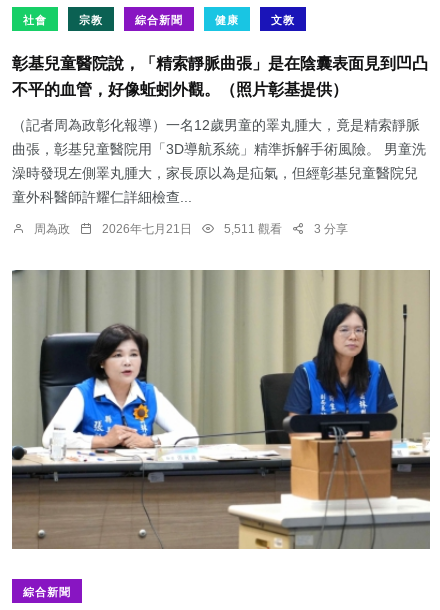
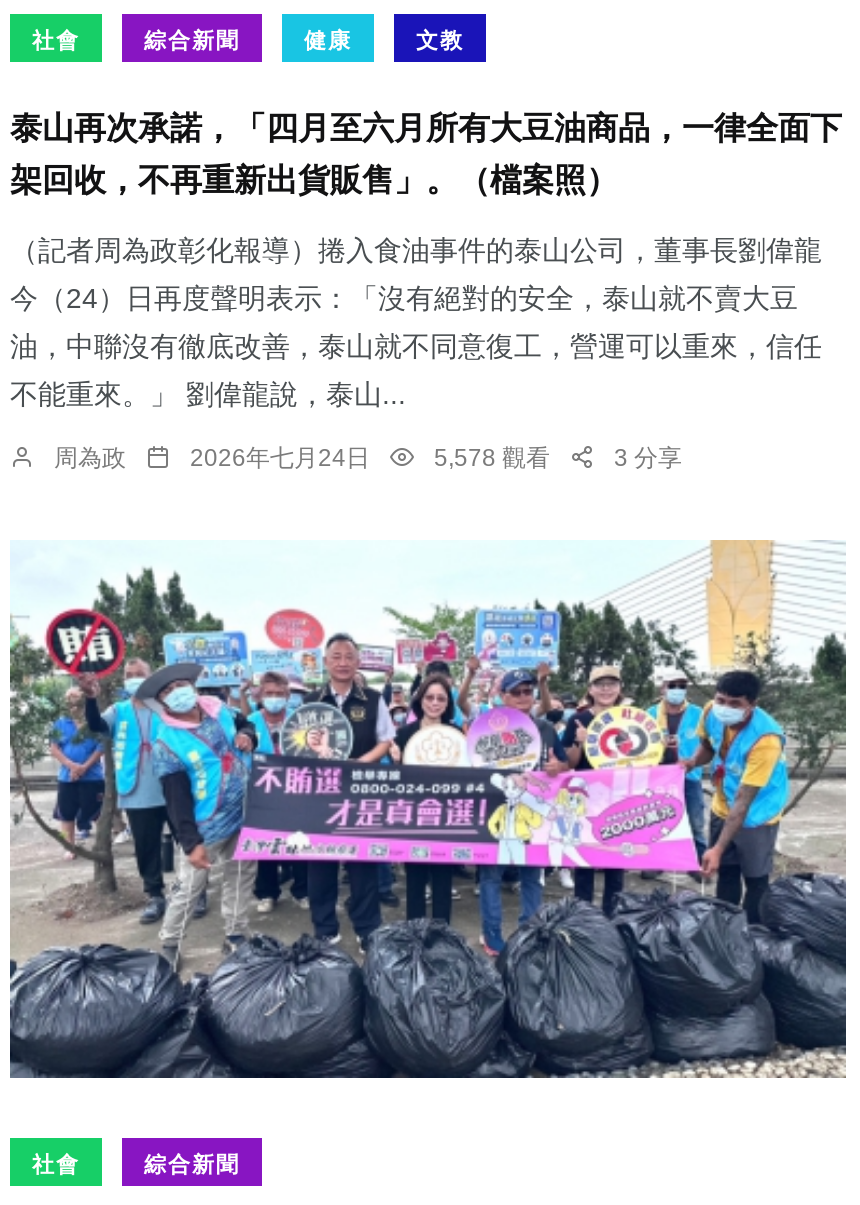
[79,14,103,26] 宗教 -> none
[12,55,428,72] 彰基兒童醫院說，「精索靜脈曲張」是在陰囊表面見到凹凸 -> [10,111,842,145] 泰山再次承諾，「四月至六月所有大豆油商品，一律全面下
[12,81,348,98] 不平的血管，好像蚯蚓外觀。（照片彰基提供） -> [10,163,618,197] 架回收，不再重新出貨販售」。（檔案照）
[12,117,420,133] （記者周為政彰化報導）一名12歲男童的睪丸腫大，竟是精索靜脈 -> [10,235,822,267] （記者周為政彰化報導）捲入食油事件的泰山公司，董事長劉偉龍
[12,141,426,157] 曲張，彰基兒童醫院用「3D導航系統」精準拆解手術風險。 男童洗 -> [10,283,798,315] 今（24）日再度聲明表示：「沒有絕對的安全，泰山就不賣大豆
[12,165,418,181] 澡時發現左側睪丸腫大，家長原以為是疝氣，但經彰基兒童醫院兒 -> [10,331,822,363] 油，中聯沒有徹底改善，泰山就不同意復工，營運可以重來，信任
[12,189,192,205] 童外科醫師許耀仁詳細檢查... -> [10,379,406,411] 不能重來。」 劉偉龍說，泰山...
[102,222,192,236] 2026年七月21日 -> [190,445,370,473] 2026年七月24日
[224,222,282,236] 5,511 觀看 -> [434,445,550,473] 5,578 觀看
[11,269,431,549] [image] -> [8,540,848,1080] [image]
none -> [32,1151,80,1175] 社會

